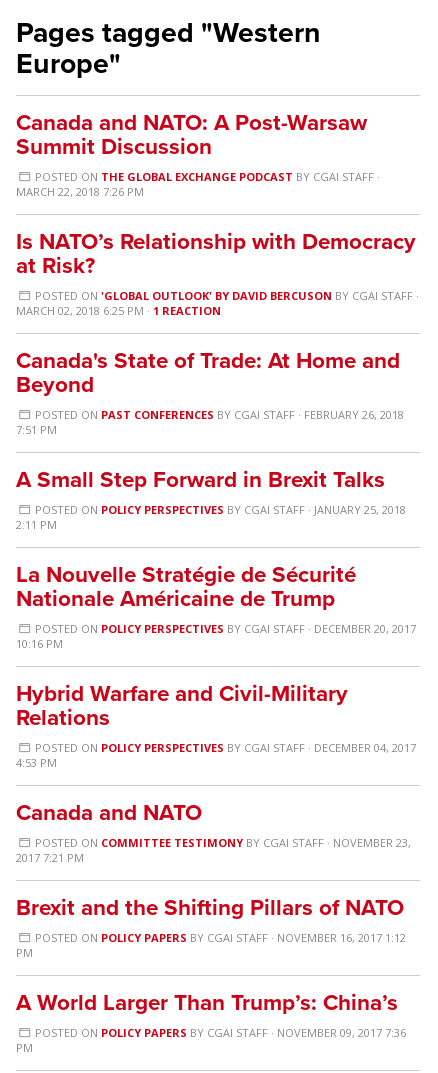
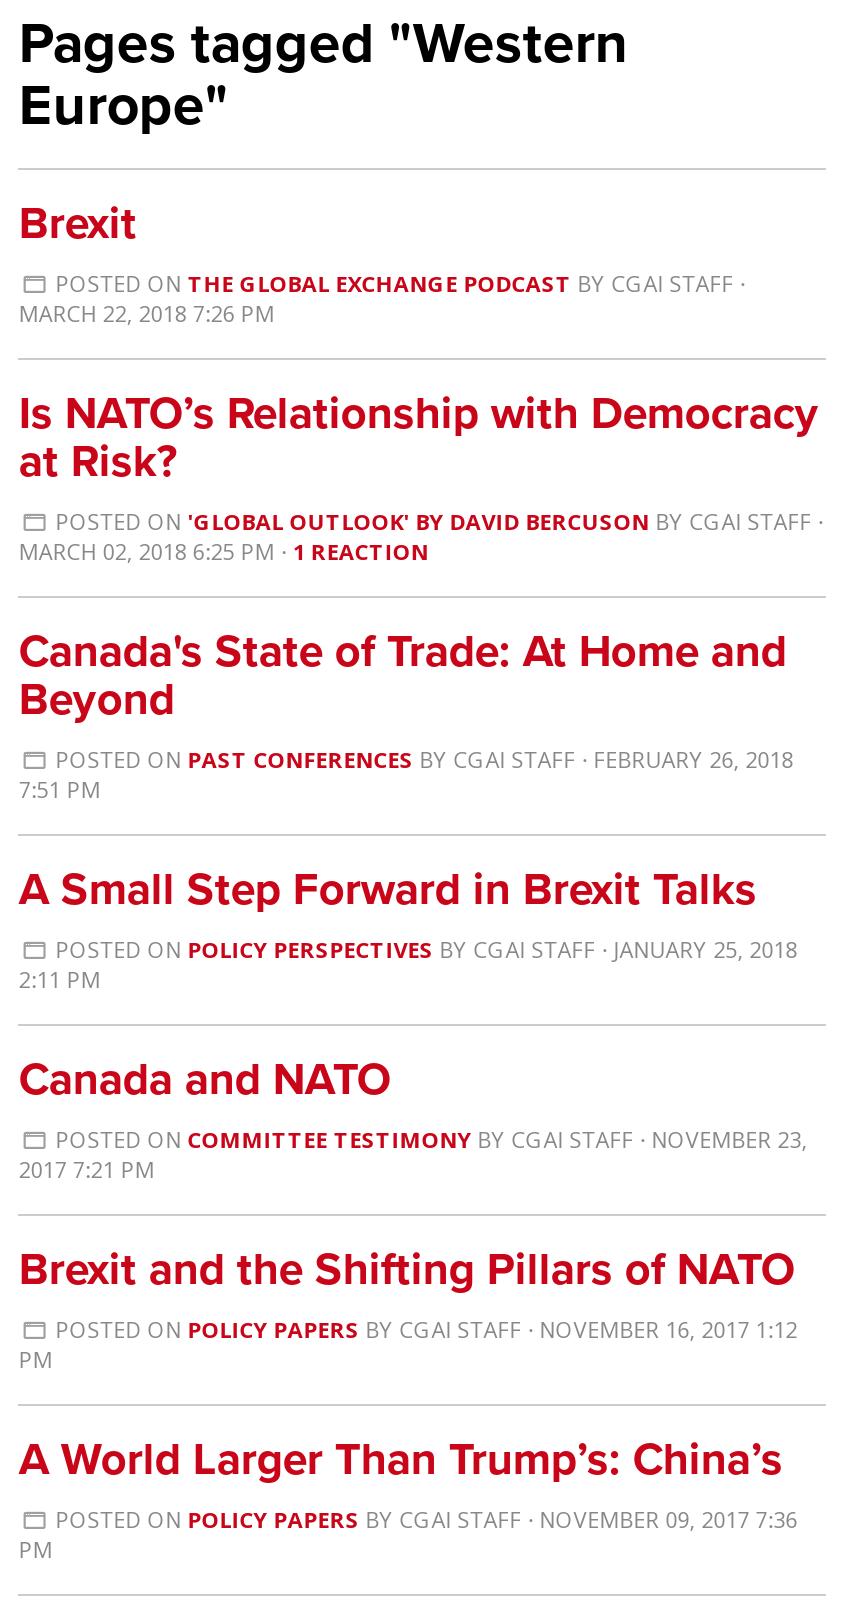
[16,109,367,160] Canada and NATO: A Post-Warsaw | Summit Discussion -> [19,196,137,250] Brexit
[16,561,416,770] La Nouvelle Stratégie de Sécurité | Nationale Américaine de Trump | POSTED ON POLICY PERSPECTIVES BY CGAI STAFF · DECEMBER 20, 2017 | 10:16 PM | Hybrid Warfare and Civil-Military | Relations | POSTED ON POLICY PERSPECTIVES BY CGAI STAFF · DECEMBER 04, 2017 | 4:53 PM -> none

